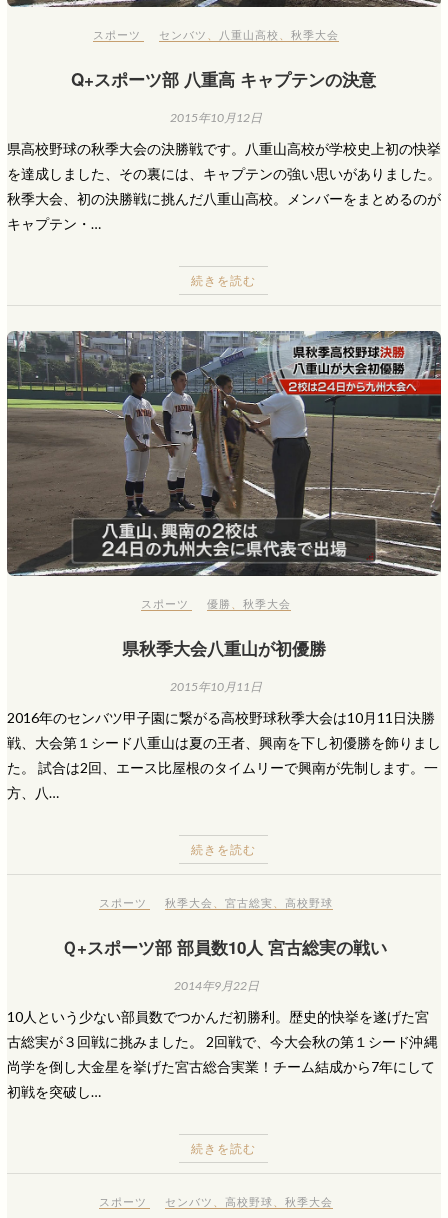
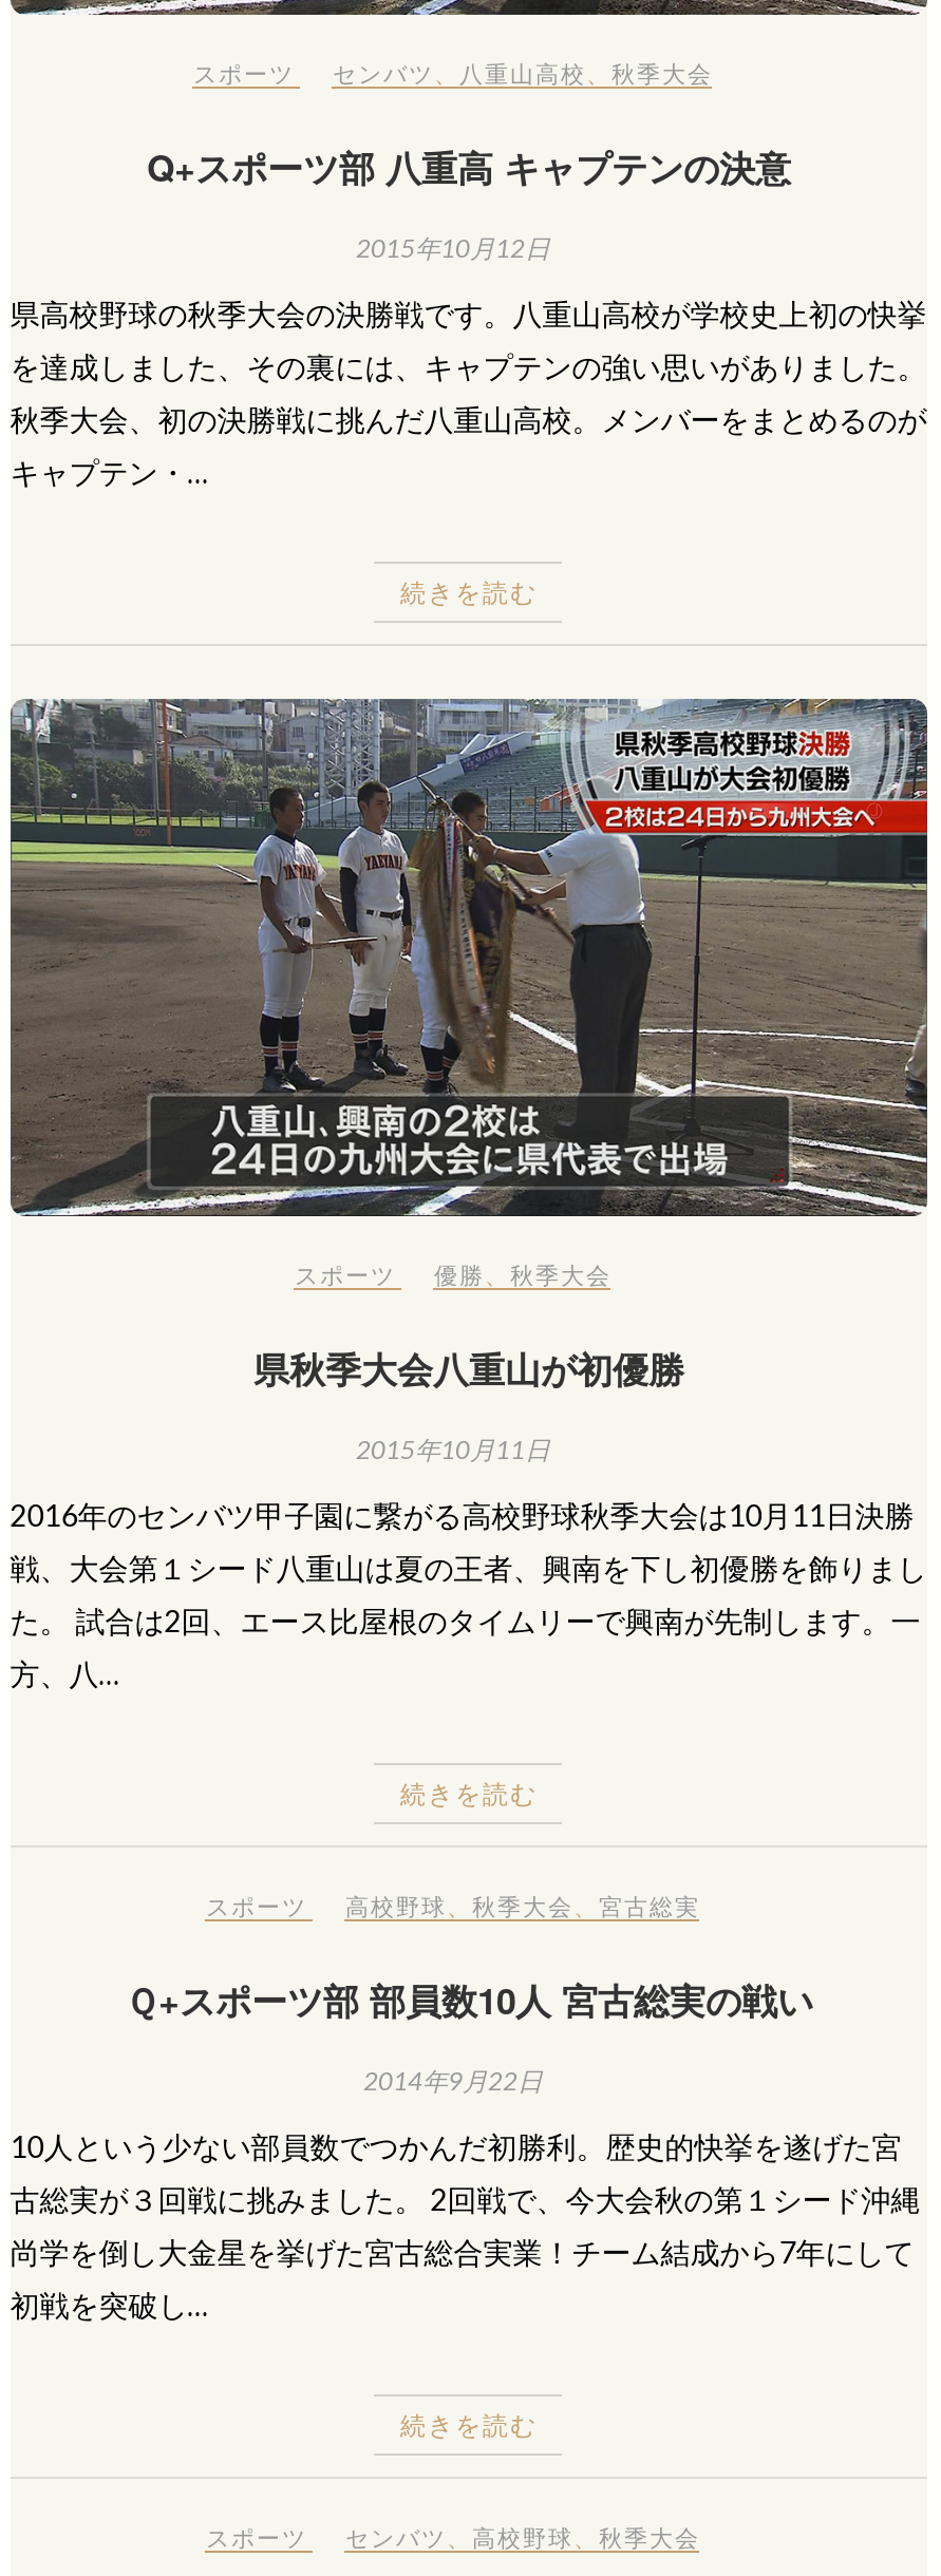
[165,896,333,909] 秋季大会、宮古総実、高校野球 -> [345,1892,700,1920] 高校野球、秋季大会、宮古総実

